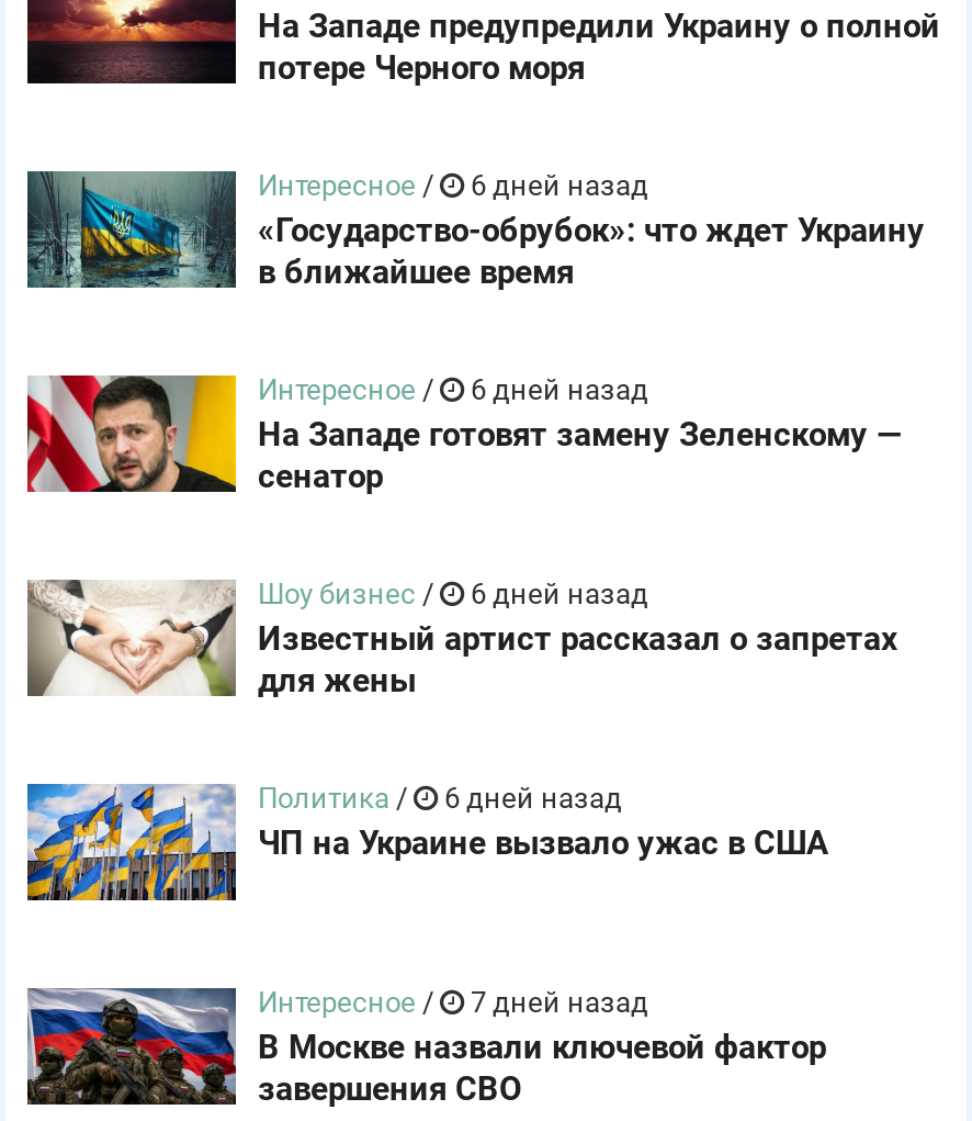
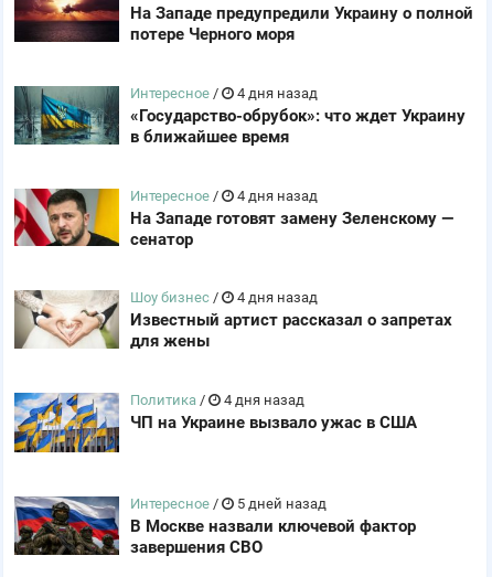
[258,169,648,202] Интересное / 6 дней назад -> [130,85,318,101] Интересное / 4 дня назад
[258,374,648,406] Интересное / 6 дней назад -> [130,187,318,204] Интересное / 4 дня назад
[258,578,648,611] Шоу бизнес / 6 дней назад -> [130,290,318,306] Шоу бизнес / 4 дня назад
[258,782,622,815] Политика / 6 дней назад -> [130,392,304,409] Политика / 4 дня назад
[258,986,648,1019] Интересное / 7 дней назад -> [130,495,327,512] Интересное / 5 дней назад

